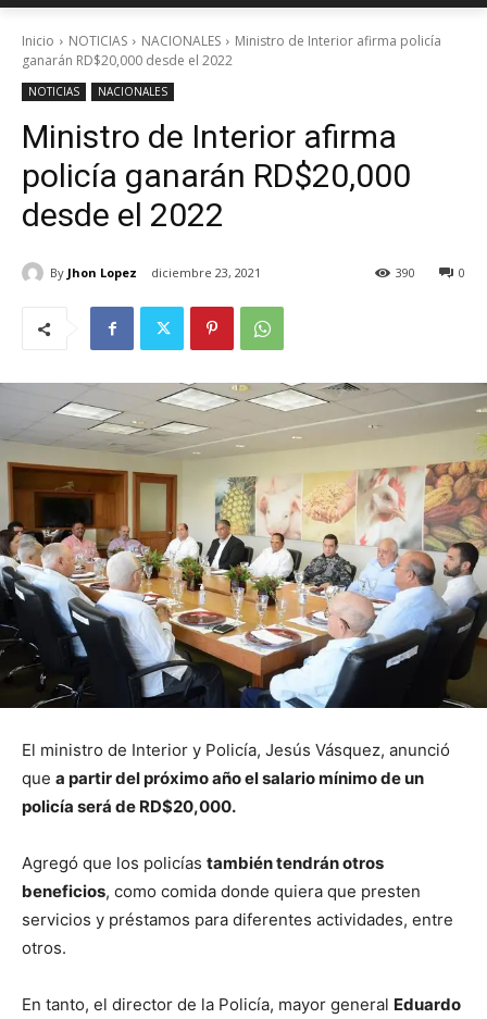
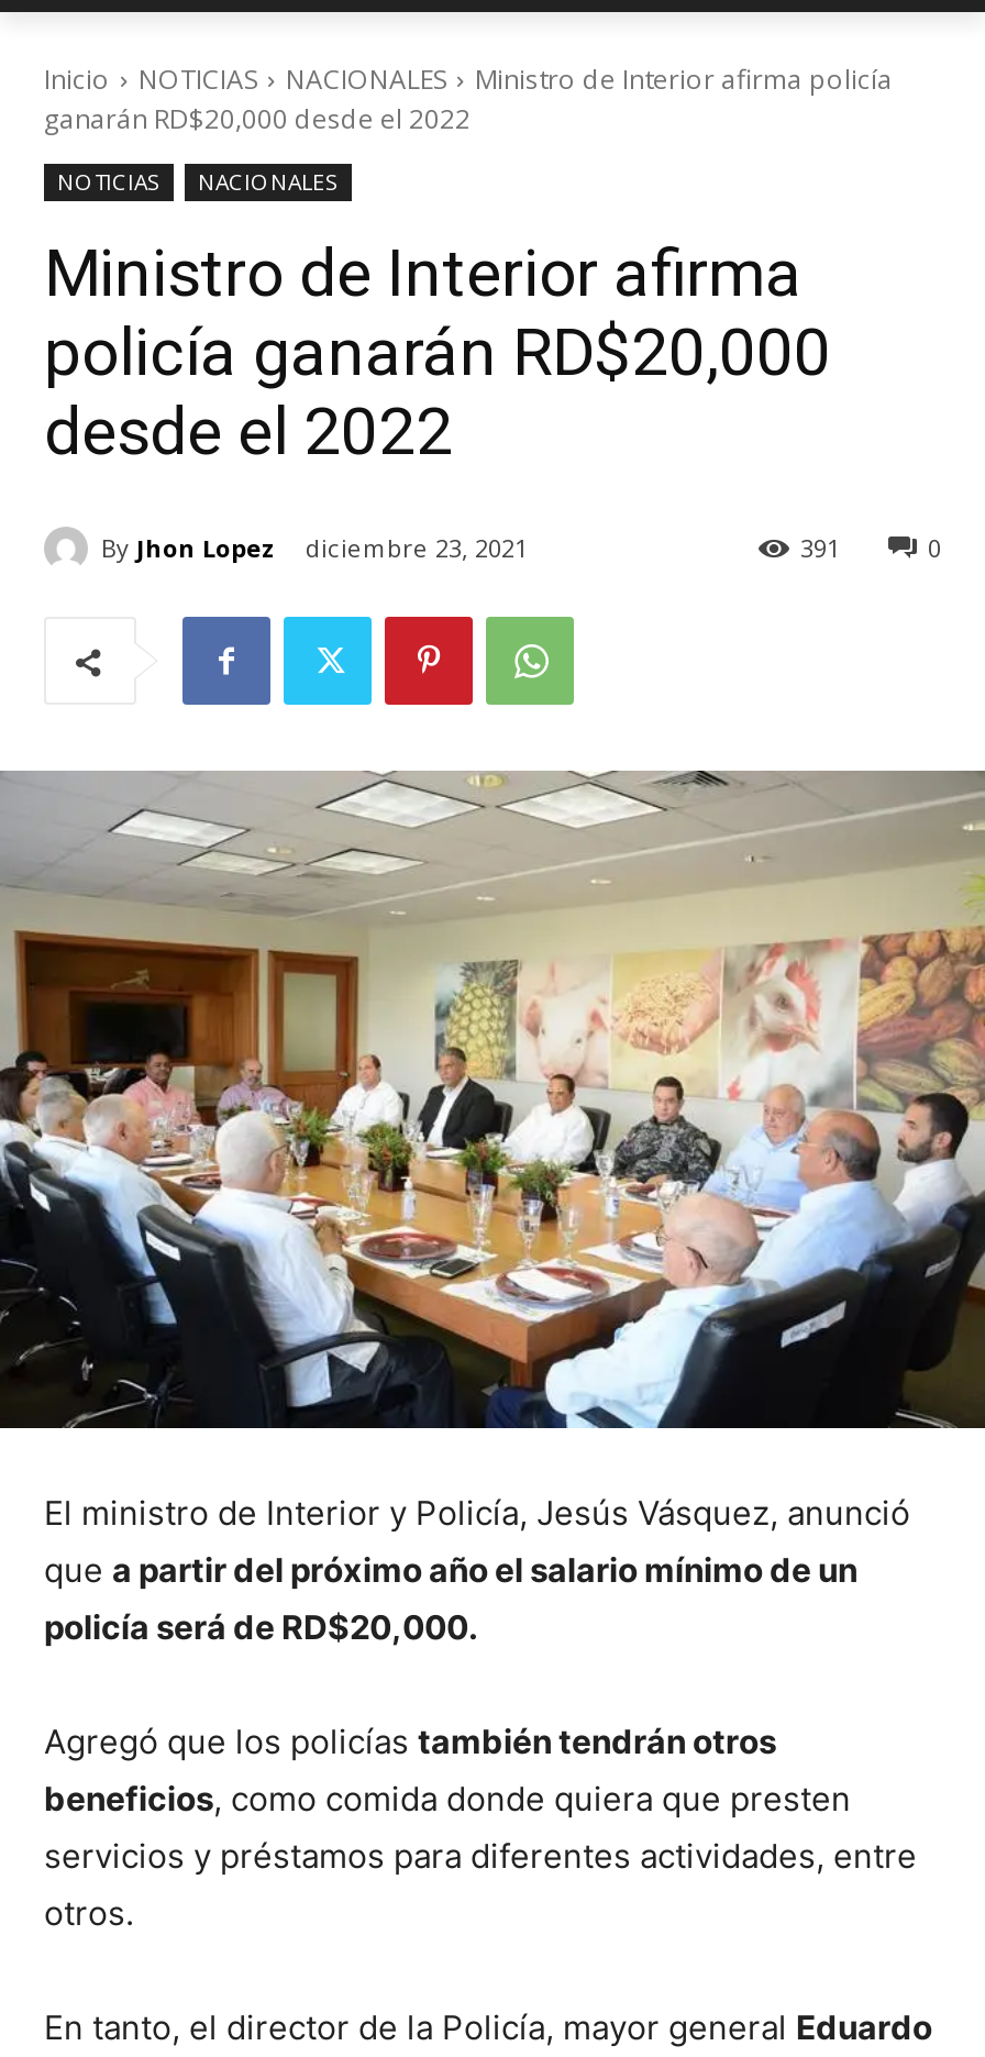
[396,264,415,281] 390 -> [800,531,840,564] 391

